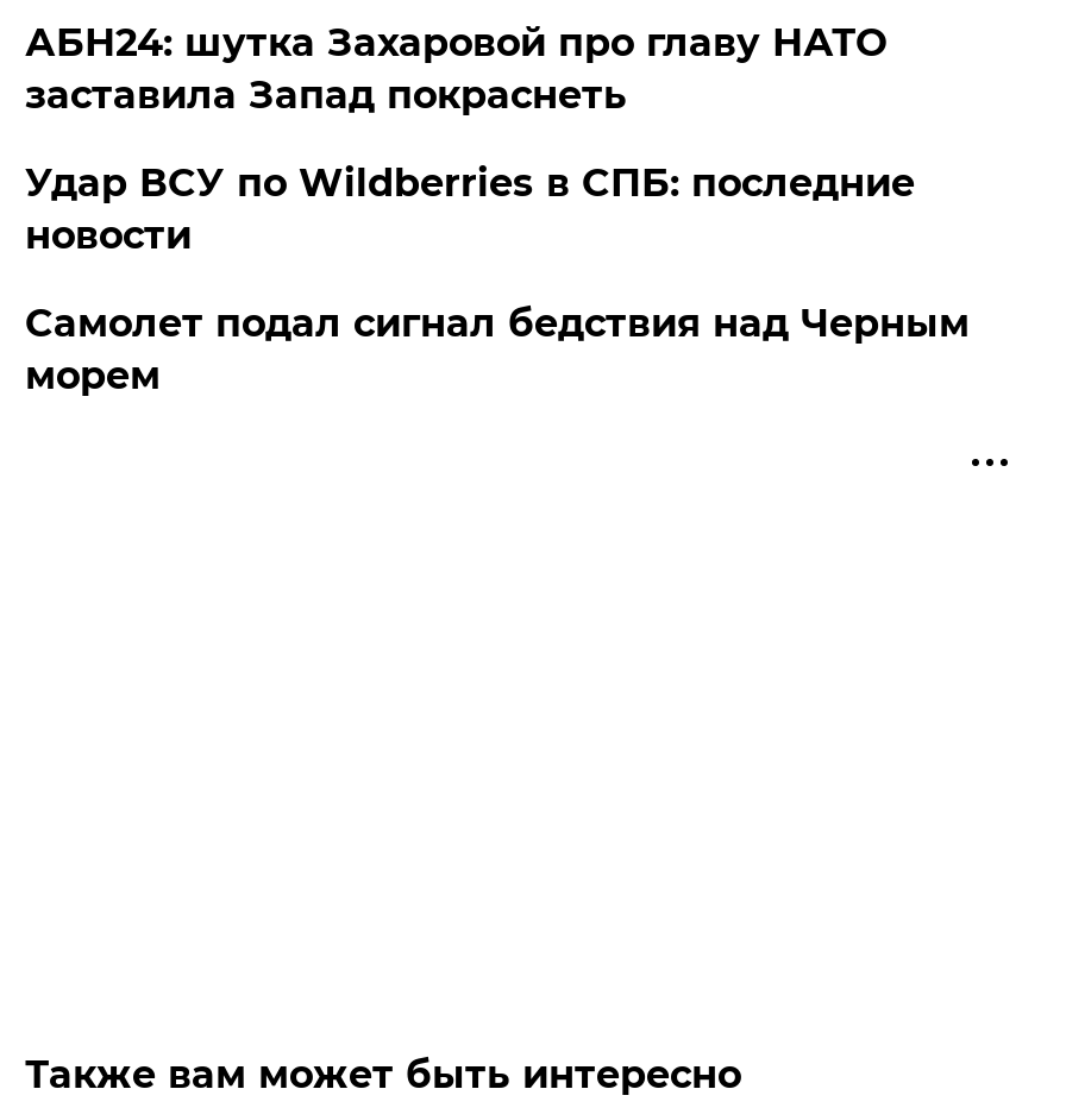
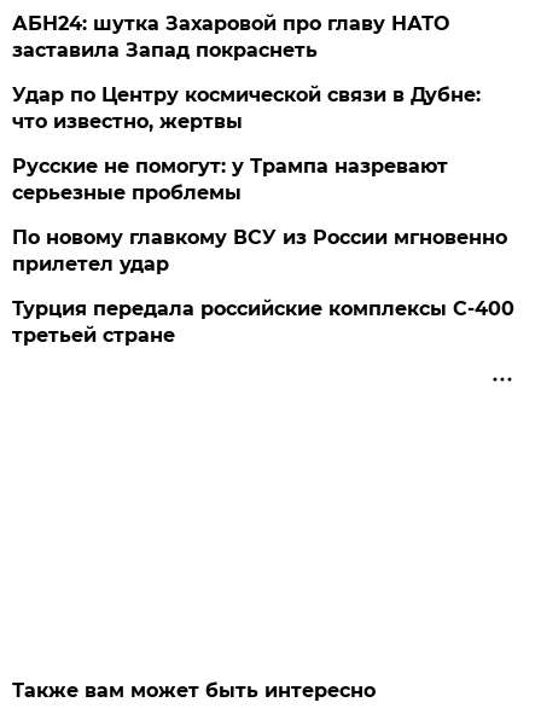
[25,160,969,398] Удар ВСУ по Wildberries в СПБ: последние | новости | Самолет подал сигнал бедствия над Черным | морем -> [13,83,515,347] Удар по Центру космической связи в Дубне: | что известно, жертвы | Русские не помогут: у Трампа назревают | серьезные проблемы | По новому главкому ВСУ из России мгновенно | прилетел удар | Турция передала российские комплексы С-400 | третьей стране

